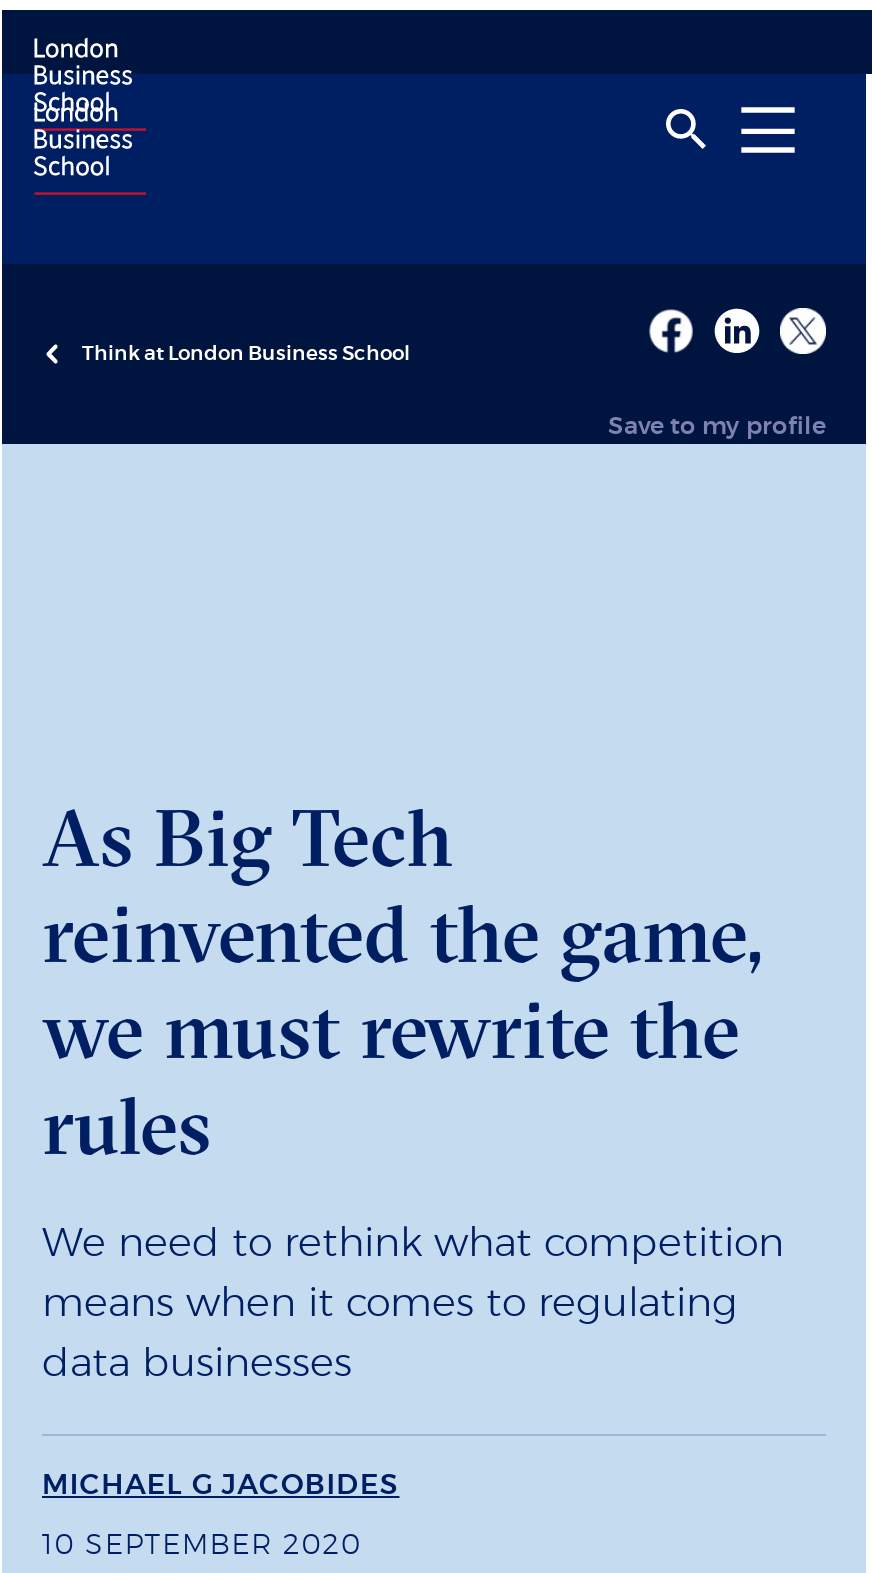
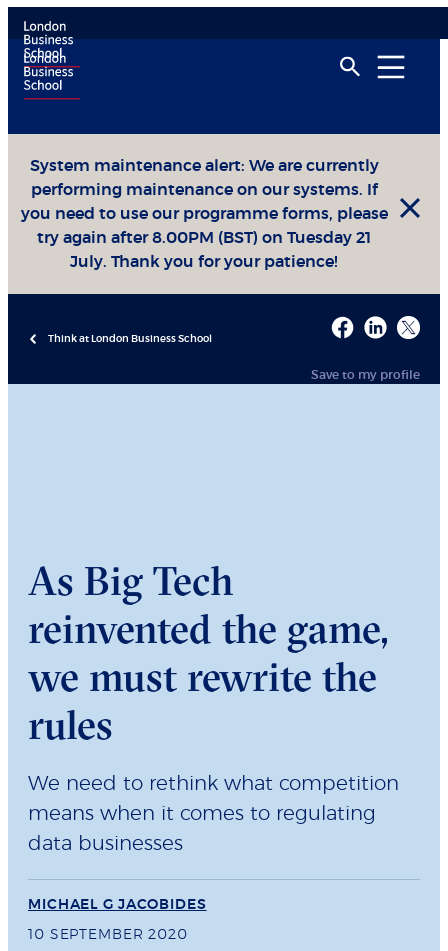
none -> [8,133,440,295] [image] | System maintenance alert: We are currently | performing maintenance on our systems. If | you need to use our programme forms, please | try again after 8.00PM (BST) on Tuesday 21 | July. Thank you for your patience!

